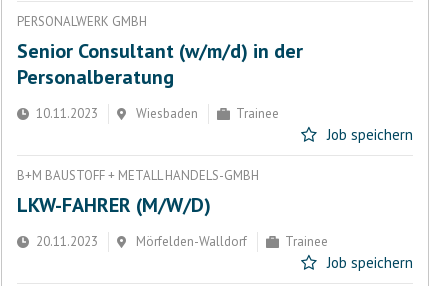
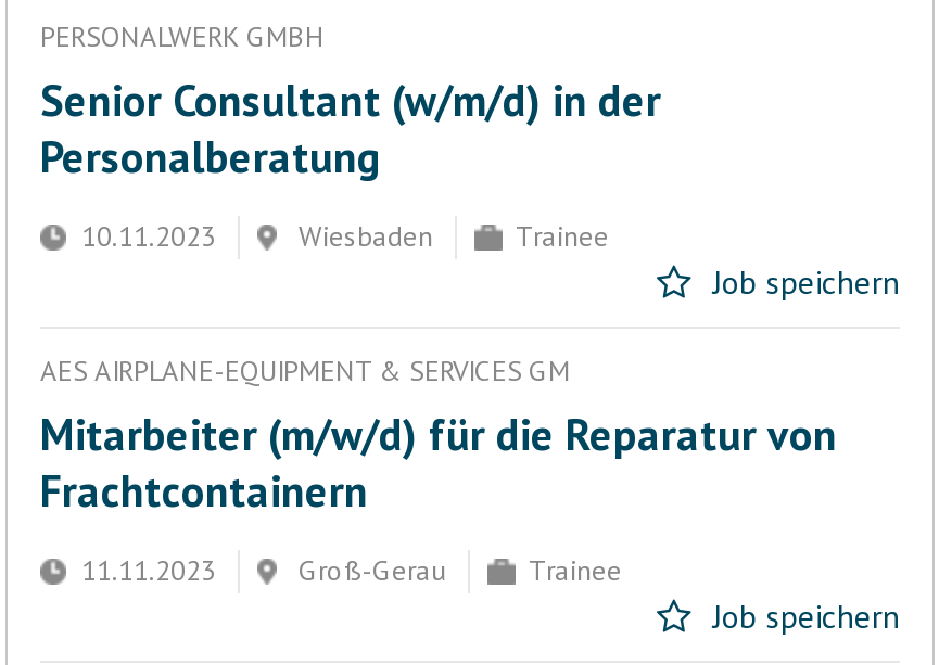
[17,167,259,218] B+M BAUSTOFF + METALL HANDELS-GMBH | LKW-FAHRER (M/W/D) -> [40,353,837,520] AES AIRPLANE-EQUIPMENT & SERVICES GM | Mitarbeiter (m/w/d) für die Reparatur von | Frachtcontainern
[36,233,247,250] 20.11.2023 | Mörfelden-Walldorf -> [81,552,446,589] 11.11.2023 | Groß-Gerau

